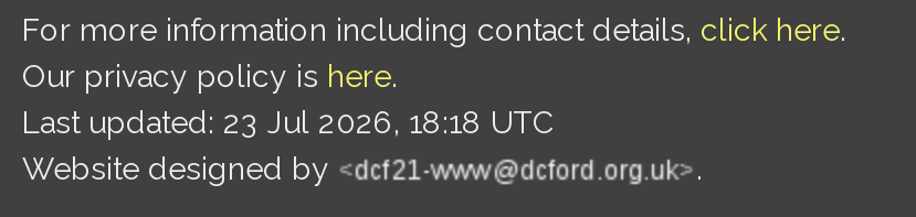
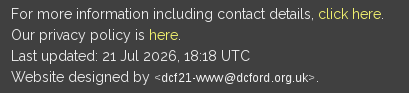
[22,104,555,139] Last updated: 23 Jul 2026, 18:18 UTC -> [11,48,250,64] Last updated: 21 Jul 2026, 18:18 UTC

